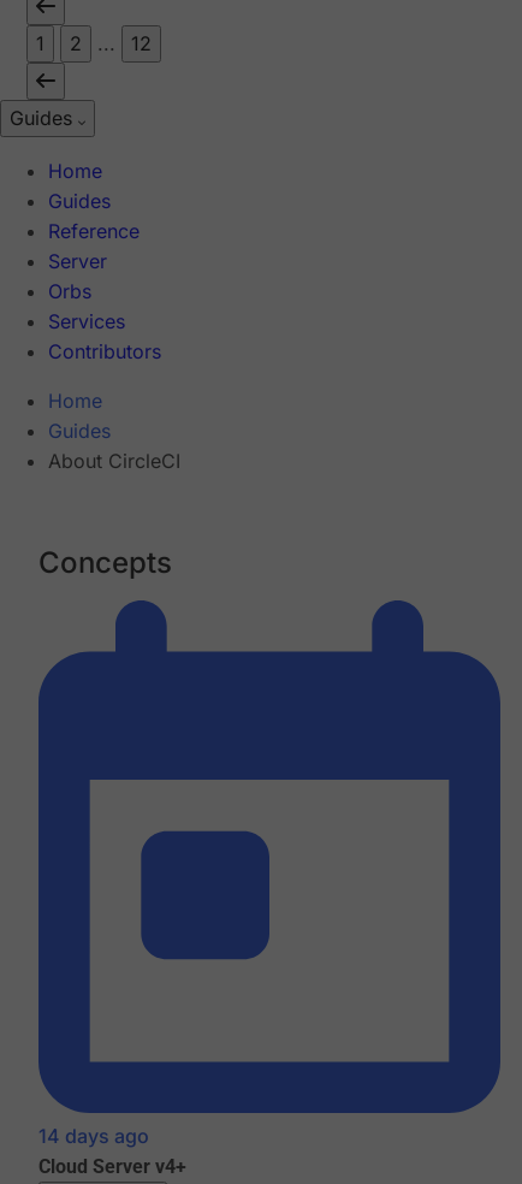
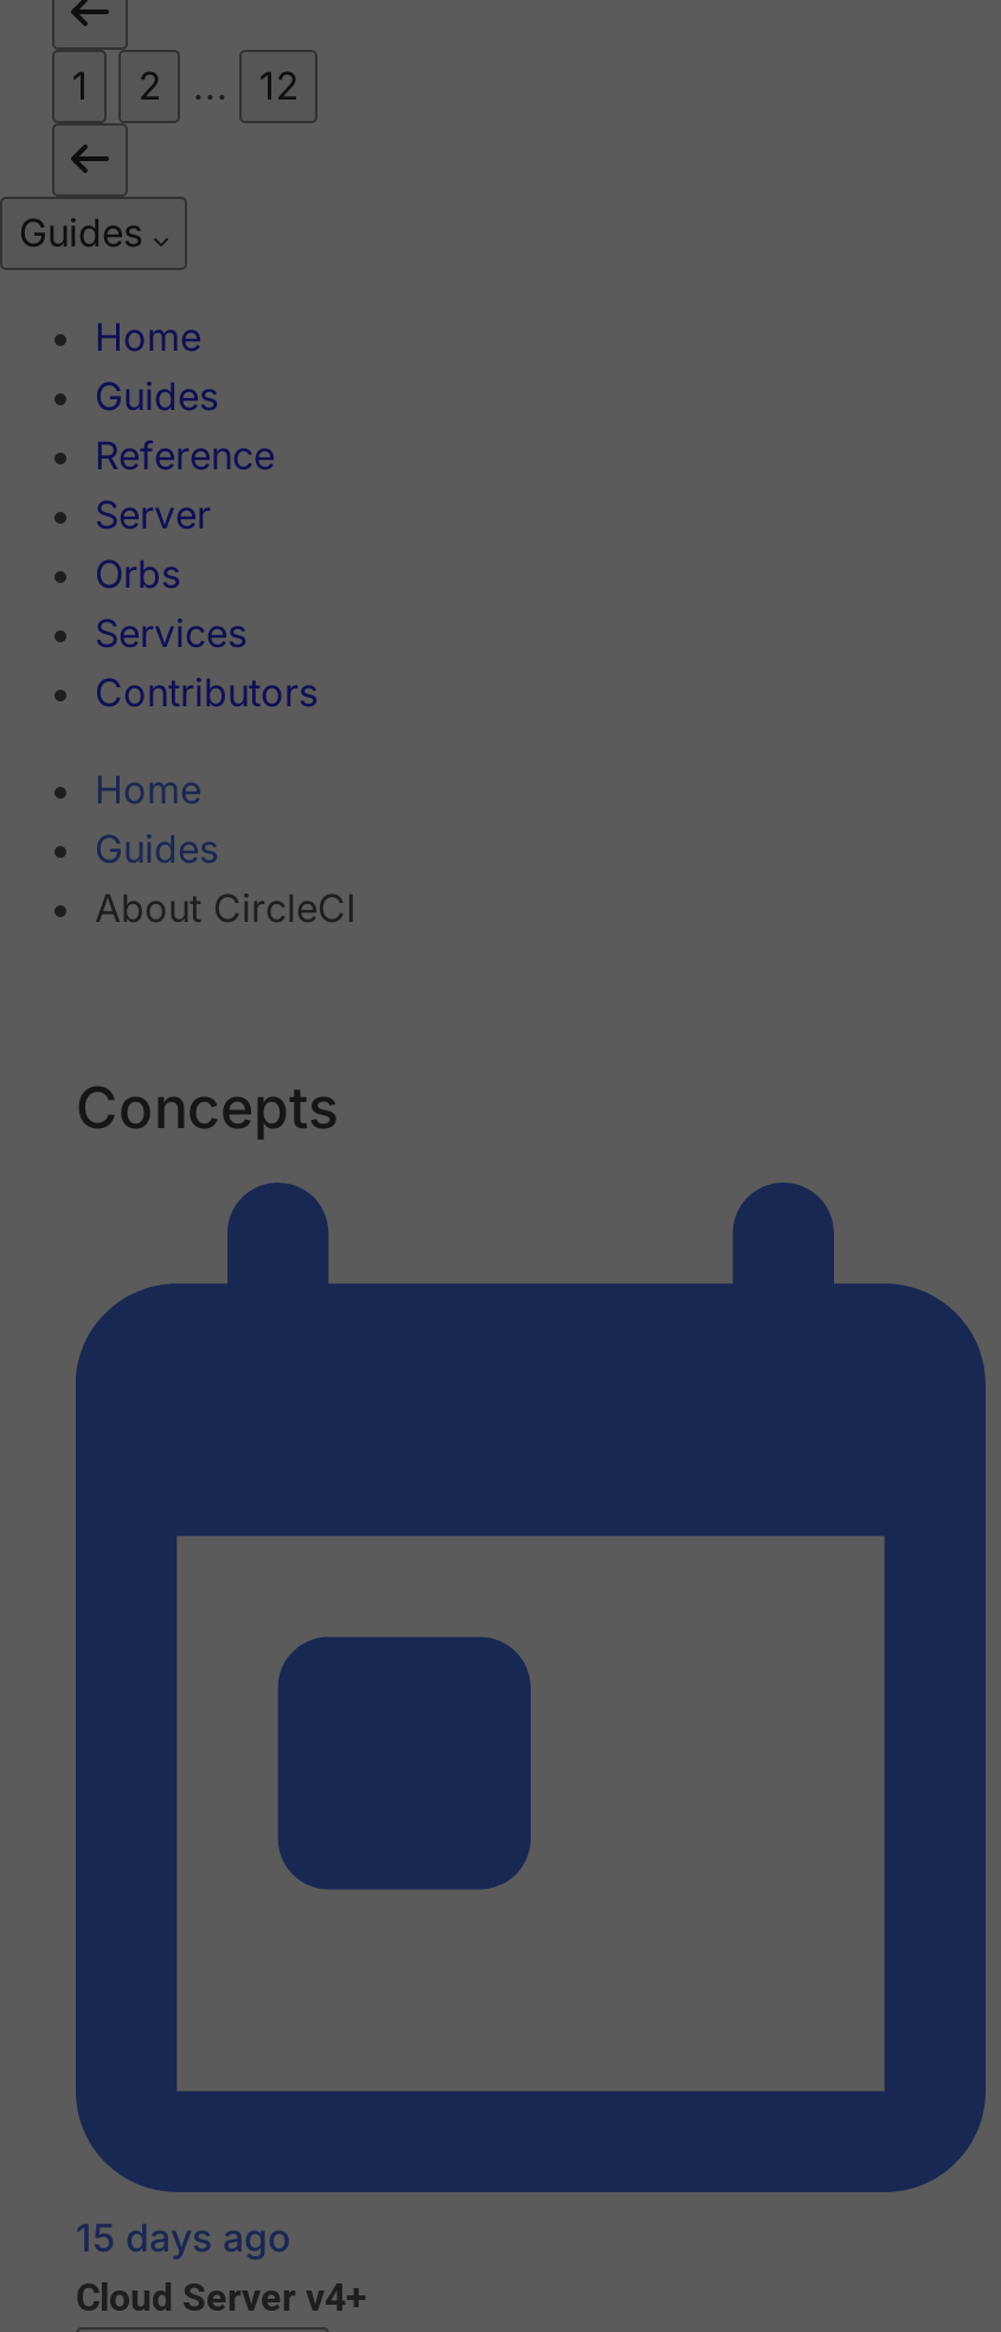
[38,1124,149,1149] 14 days ago -> [76,2215,291,2262] 15 days ago

